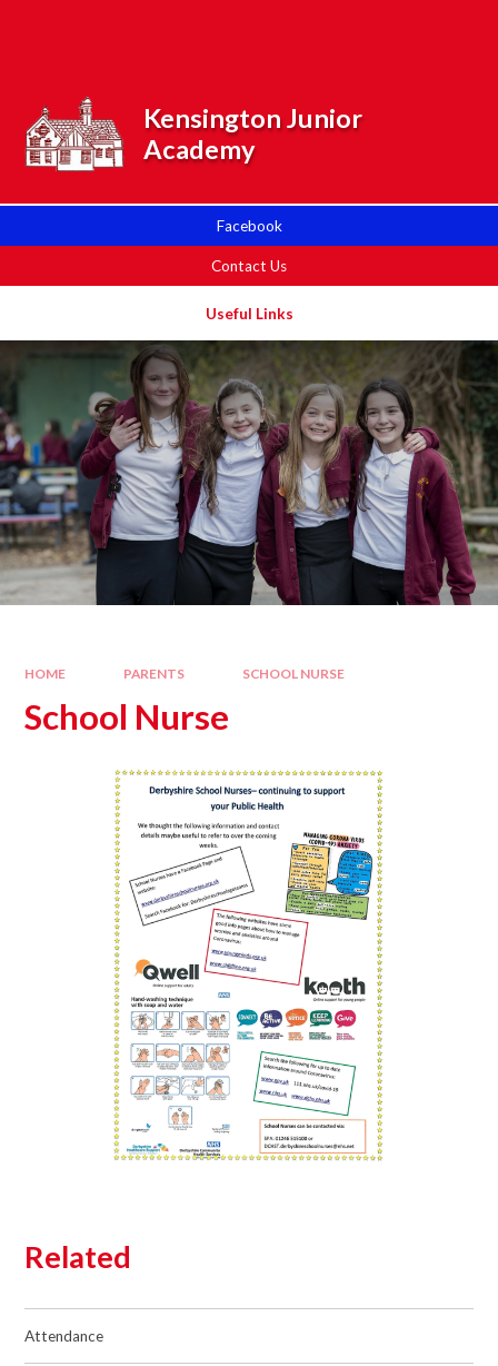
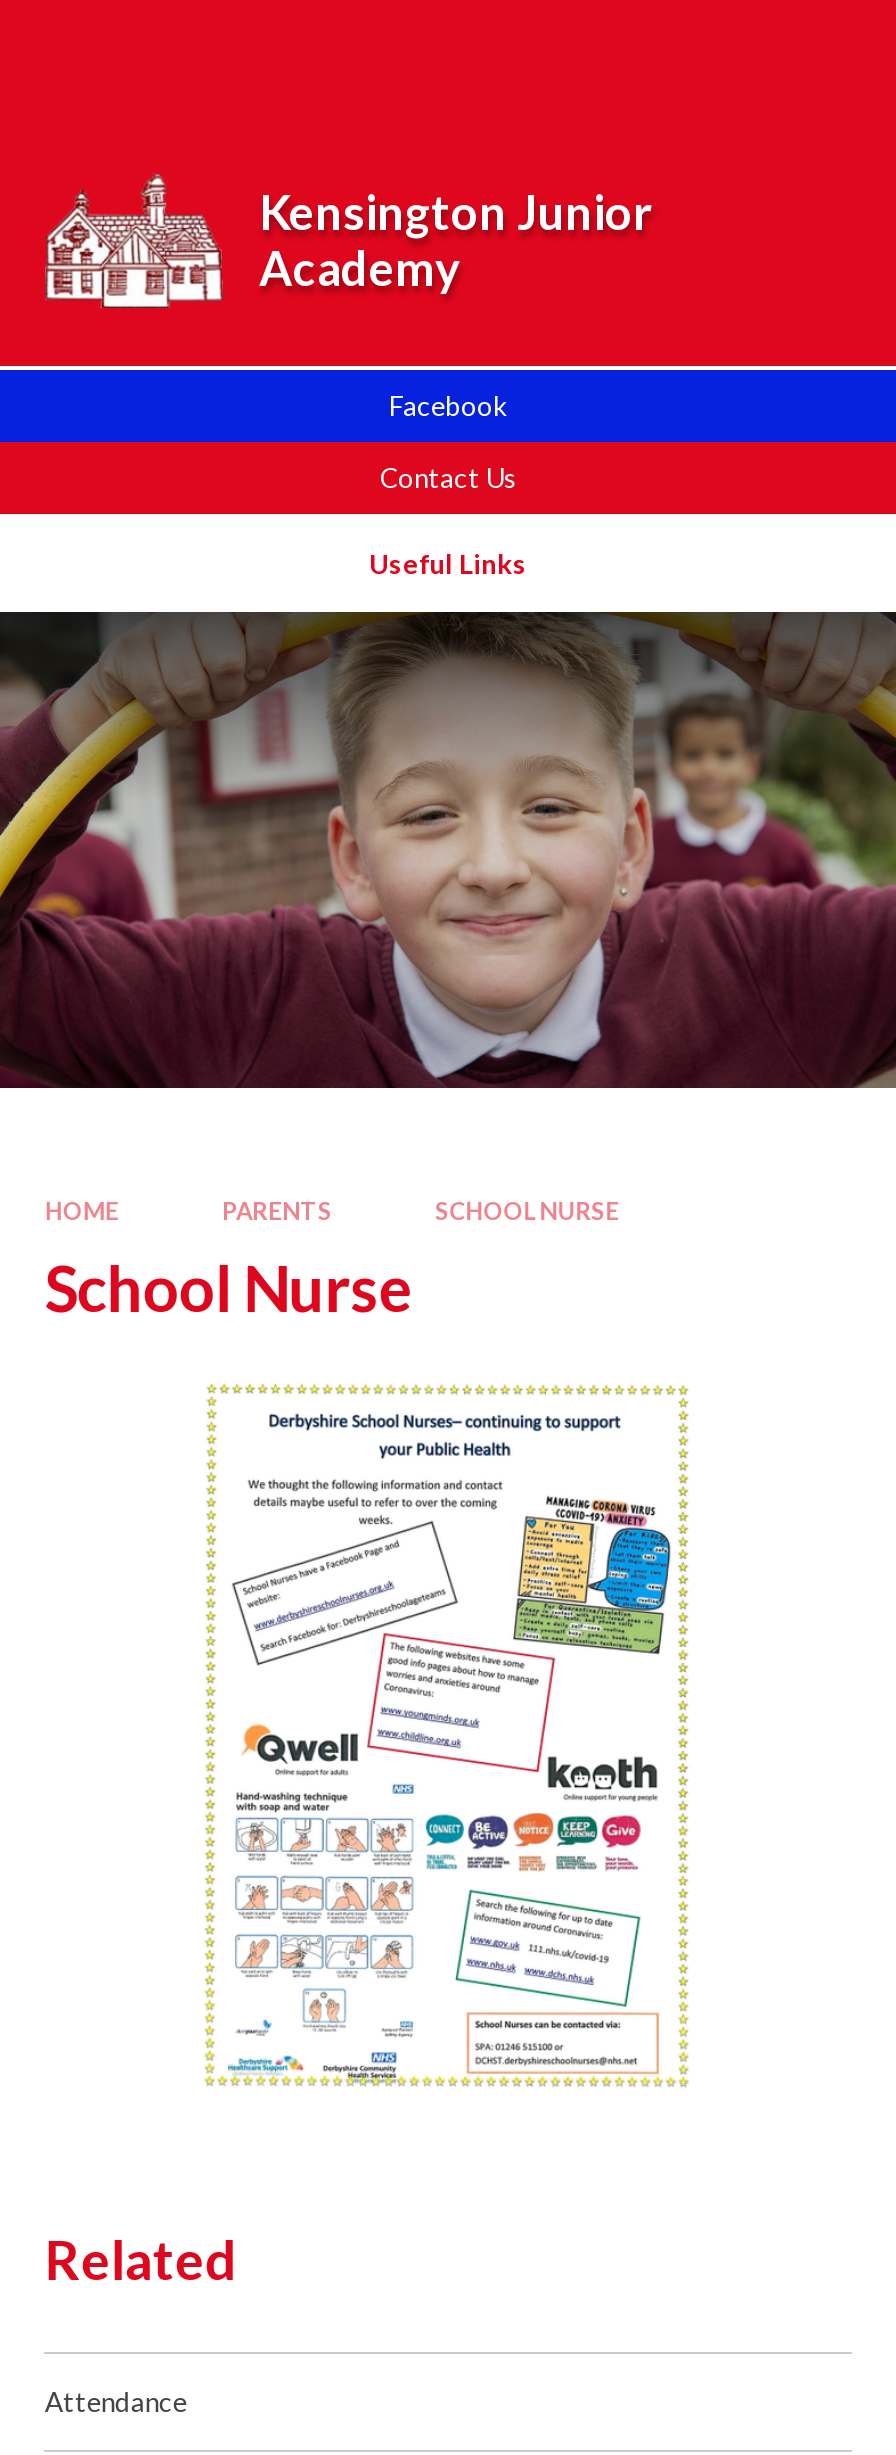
[3,340,495,605] [image] -> [6,612,890,1088] [image]

